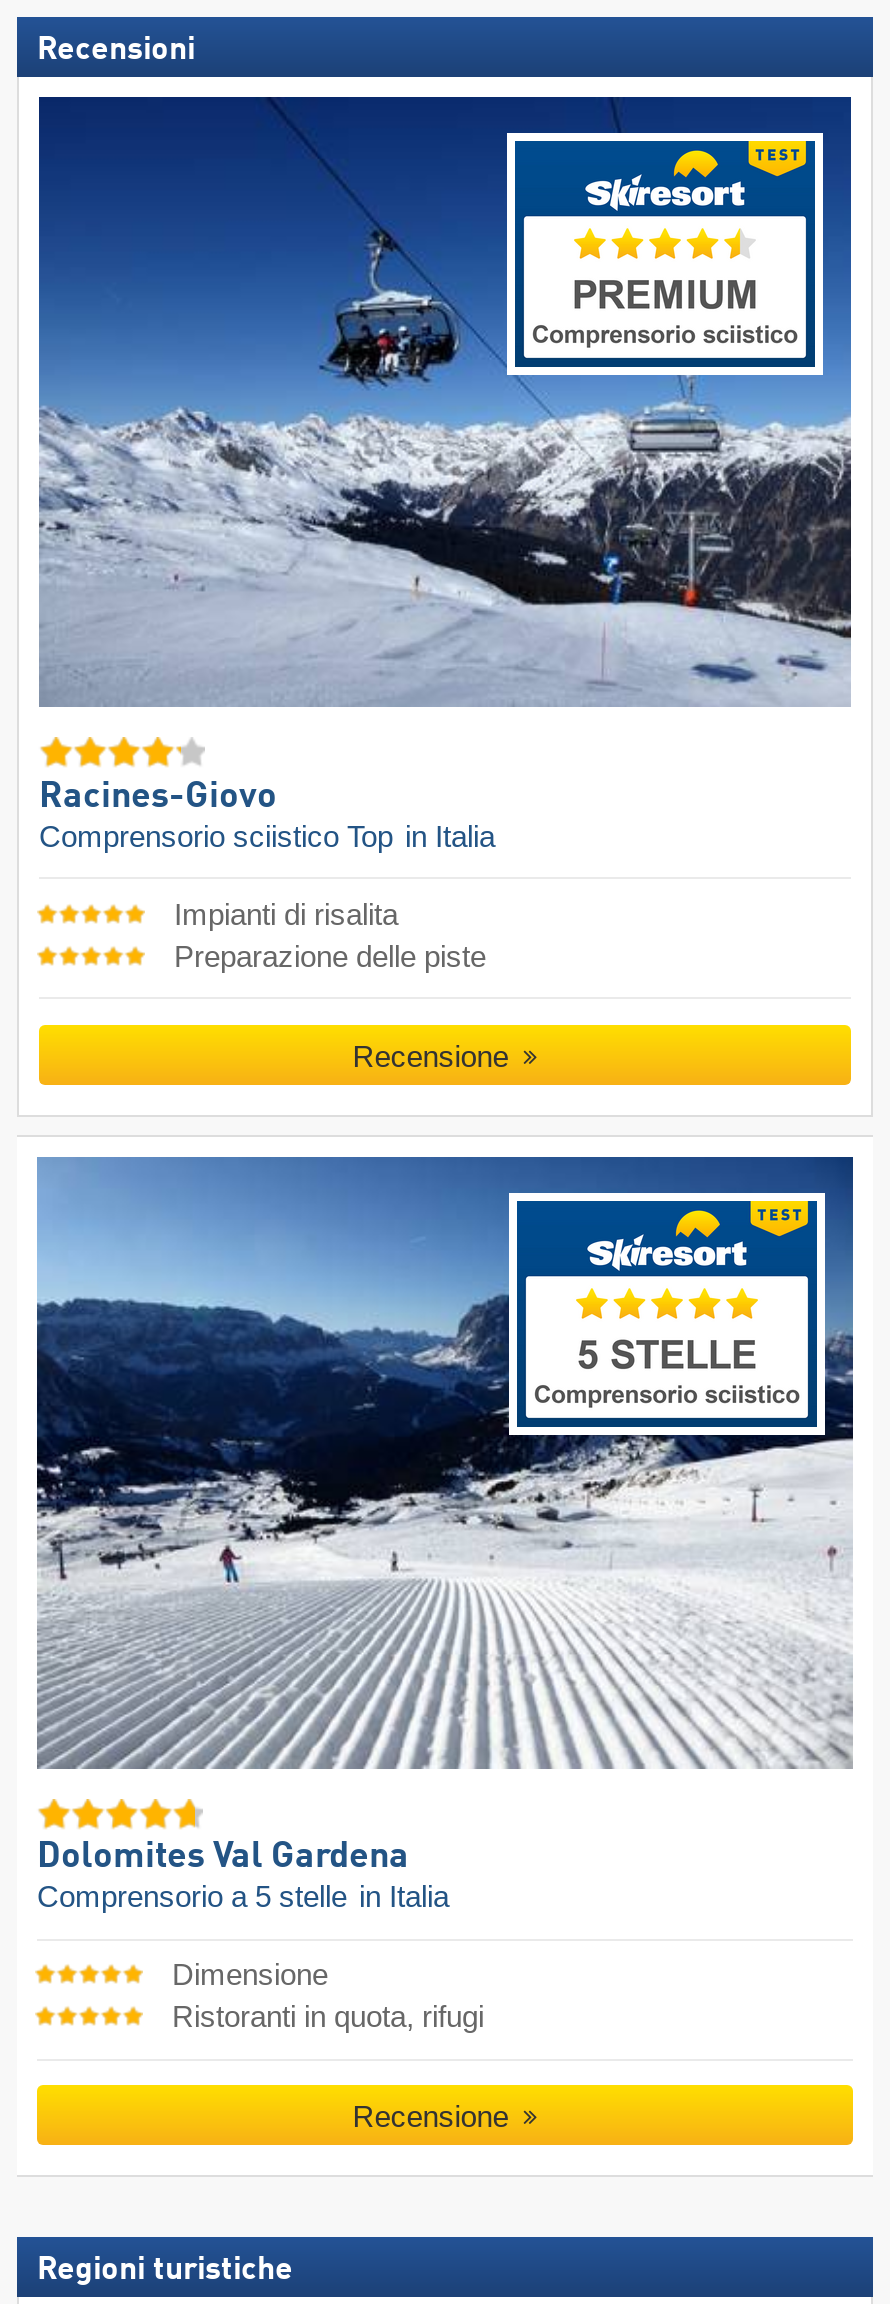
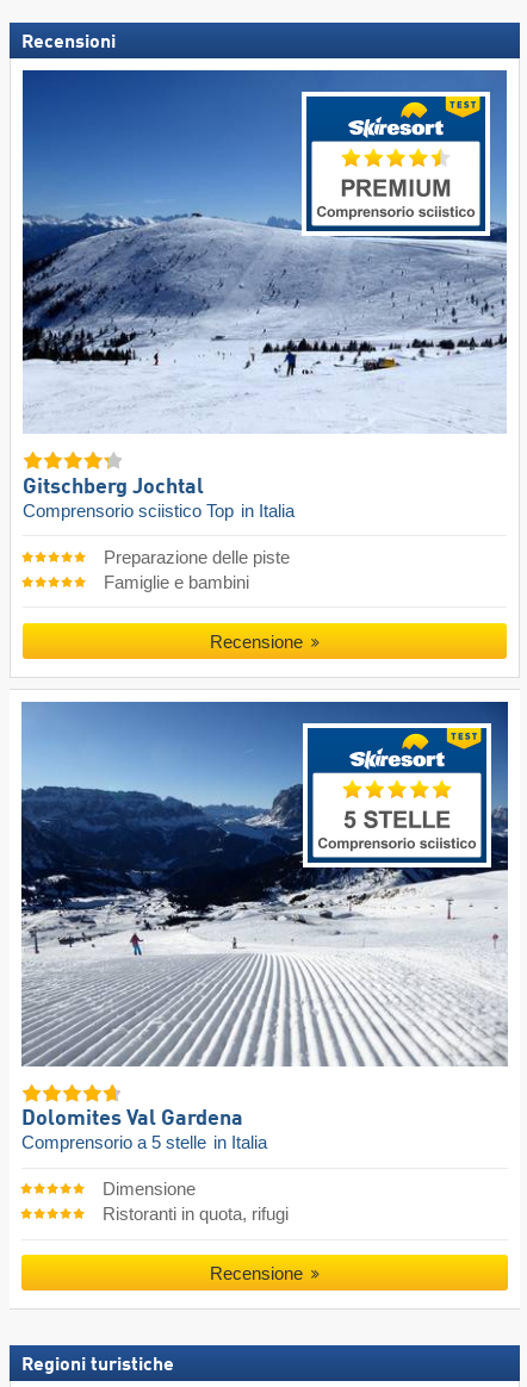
[37,97,853,814] [image] | Racines-Giovo -> [21,70,508,497] [image] | Gitschberg Jochtal
[174,898,398,930] Impianti di risalita -> none
moved [174,940,486,972] -> [103,548,289,567]: Preparazione delle piste
none -> [103,573,249,592] Famiglie e bambini

